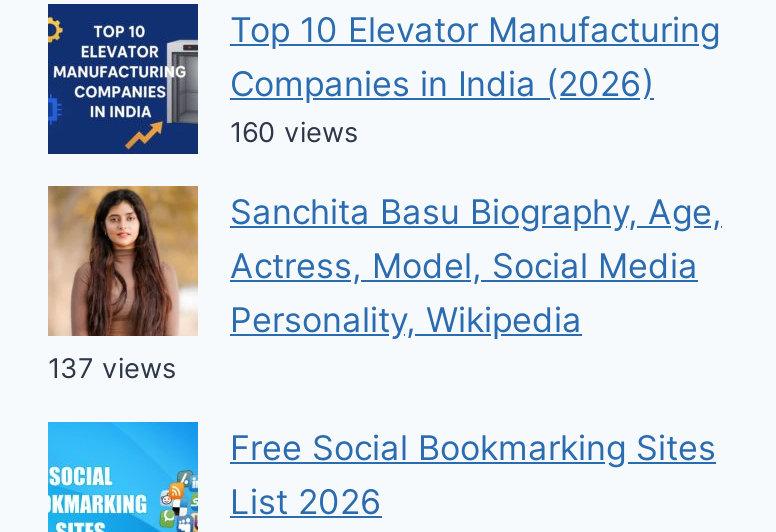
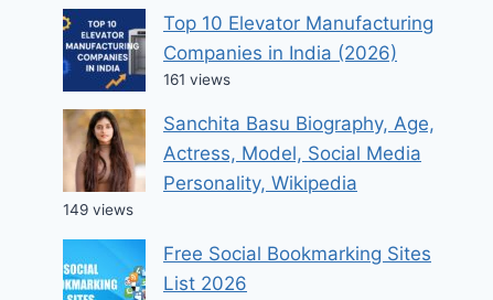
[230,116,358,148] 160 views -> [163,71,231,88] 161 views
[48,352,176,384] 137 views -> [63,201,133,219] 149 views

